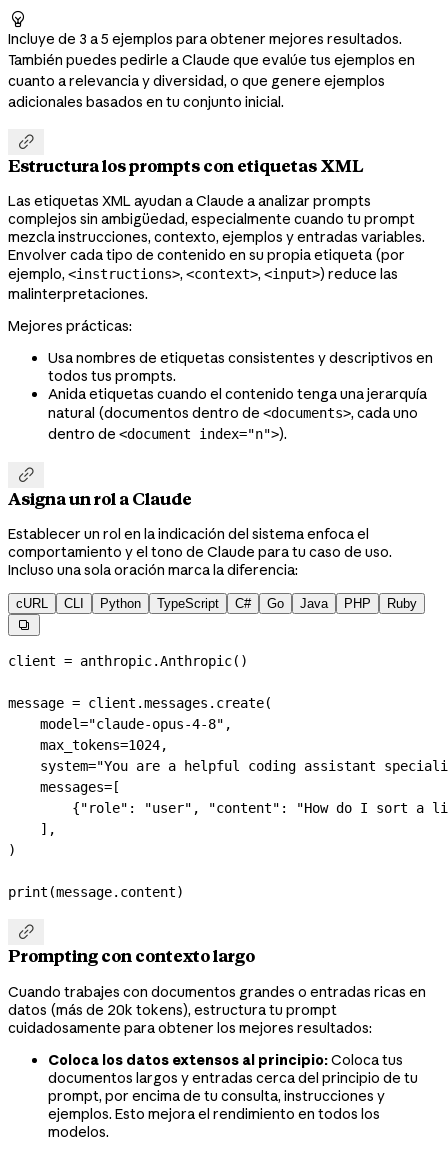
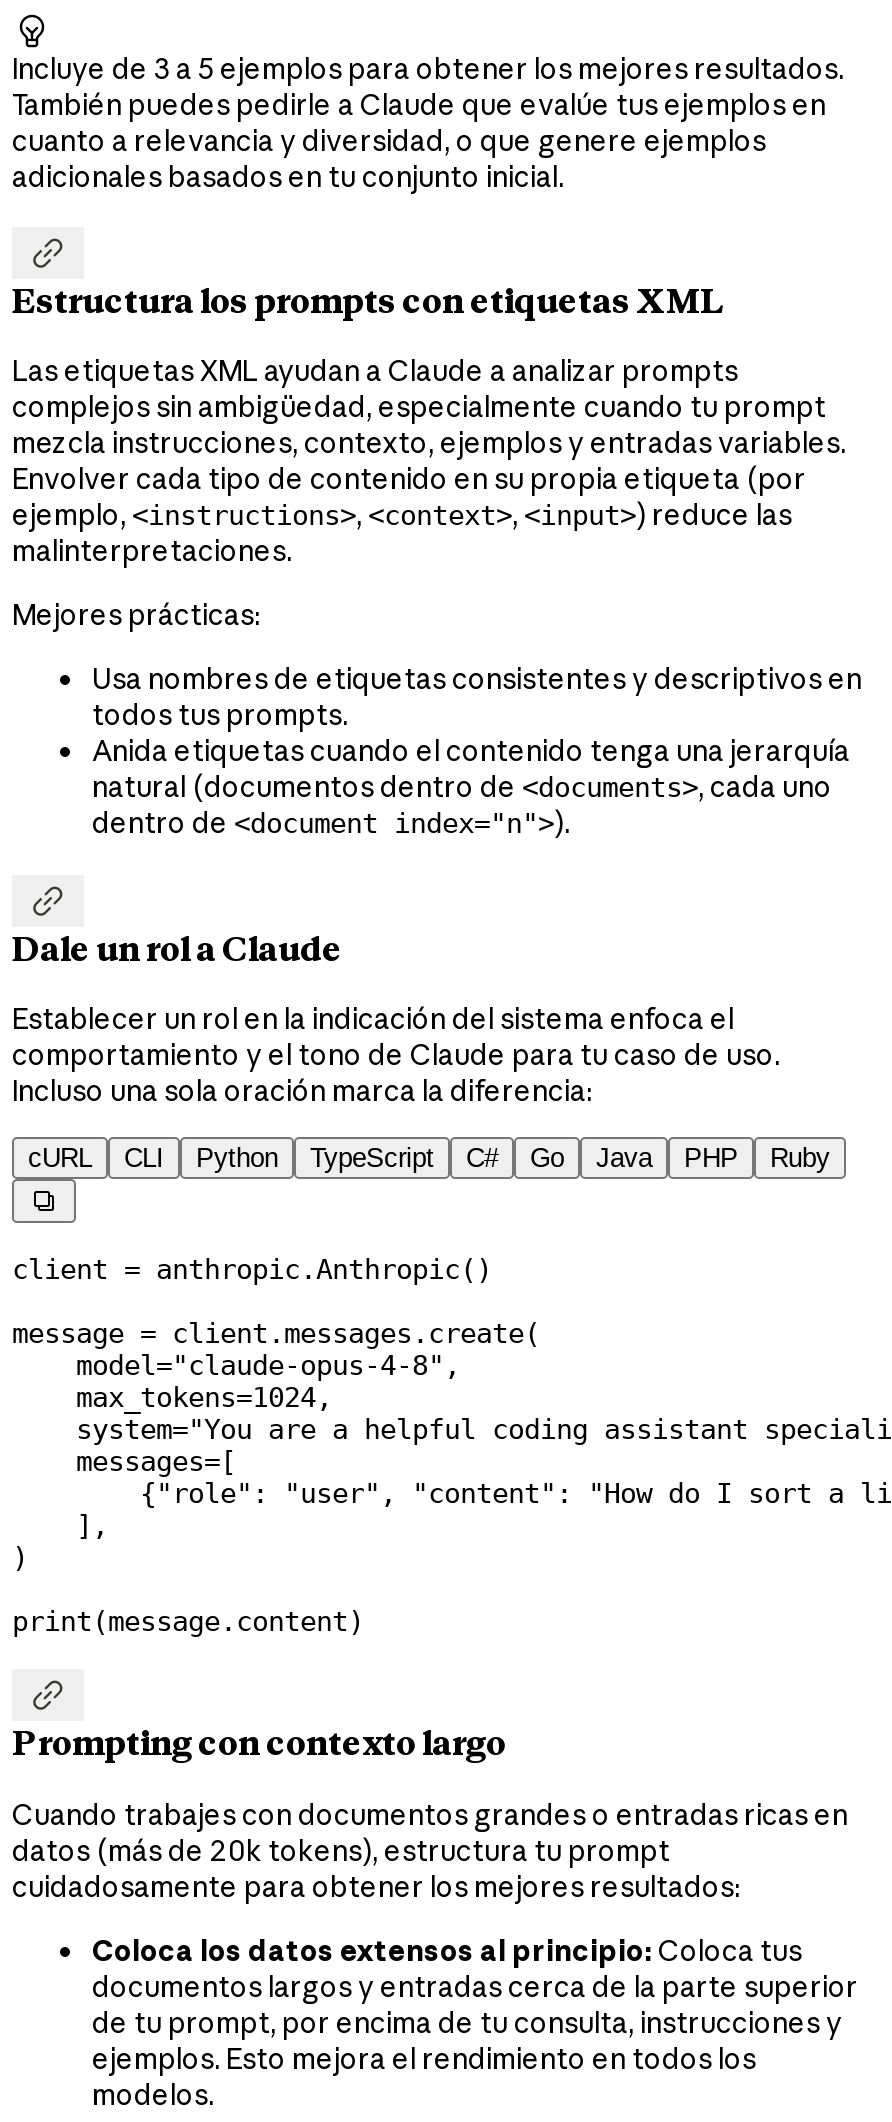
[8,30,402,48] Incluye de 3 a 5 ejemplos para obtener mejores resultados. -> [12,50,844,86] Incluye de 3 a 5 ejemplos para obtener los mejores resultados.
[8,489,192,509] Asigna un rol a Claude -> [12,928,342,968] Dale un rol a Claude
[48,1069,418,1105] documentos largos y entradas cerca del principio de tu | prompt, por encima de tu consulta, instrucciones y -> [92,1969,858,2041] documentos largos y entradas cerca de la parte superior | de tu prompt, por encima de tu consulta, instrucciones y

